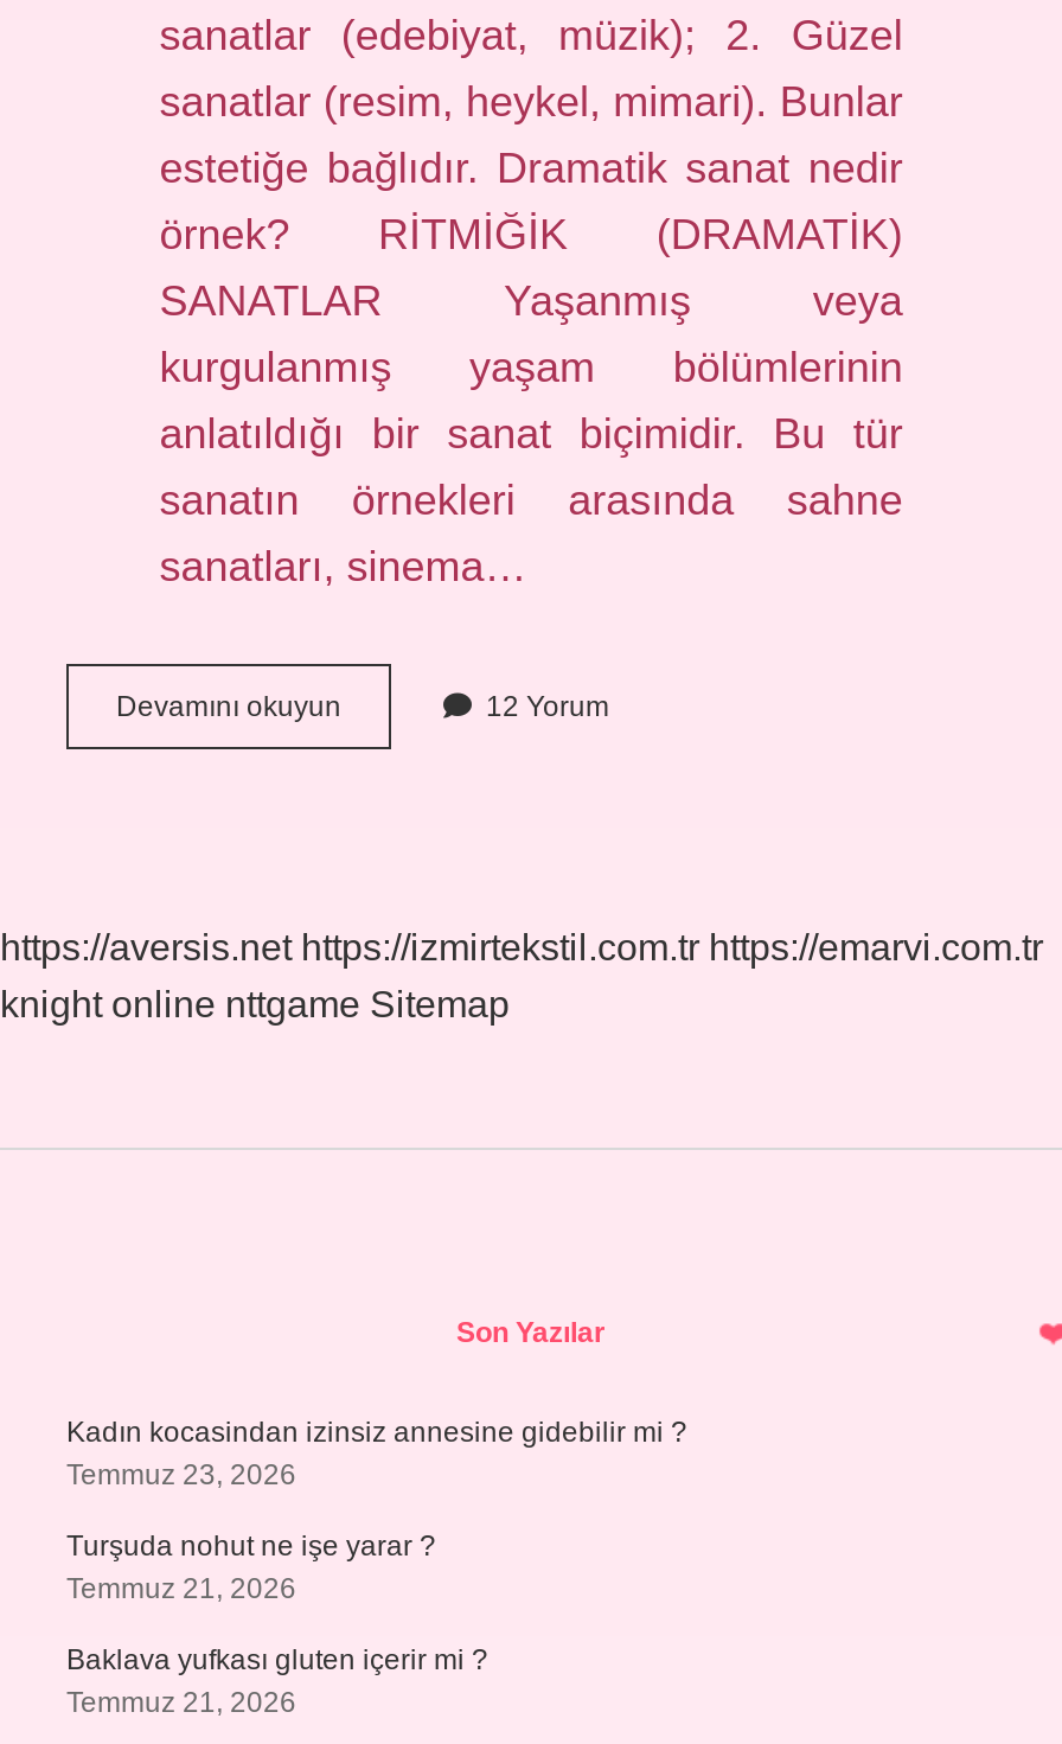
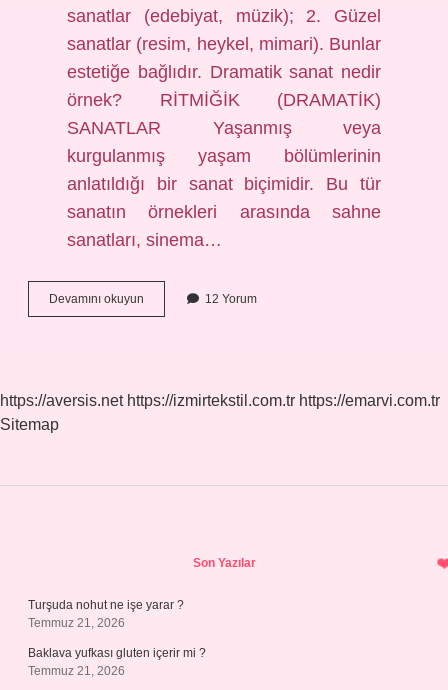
[0,984,510,1024] knight online nttgame Sitemap -> [0,416,59,433] Sitemap
[66,1416,687,1491] Kadın kocasindan izinsiz annesine gidebilir mi ? | Temmuz 23, 2026 -> none

